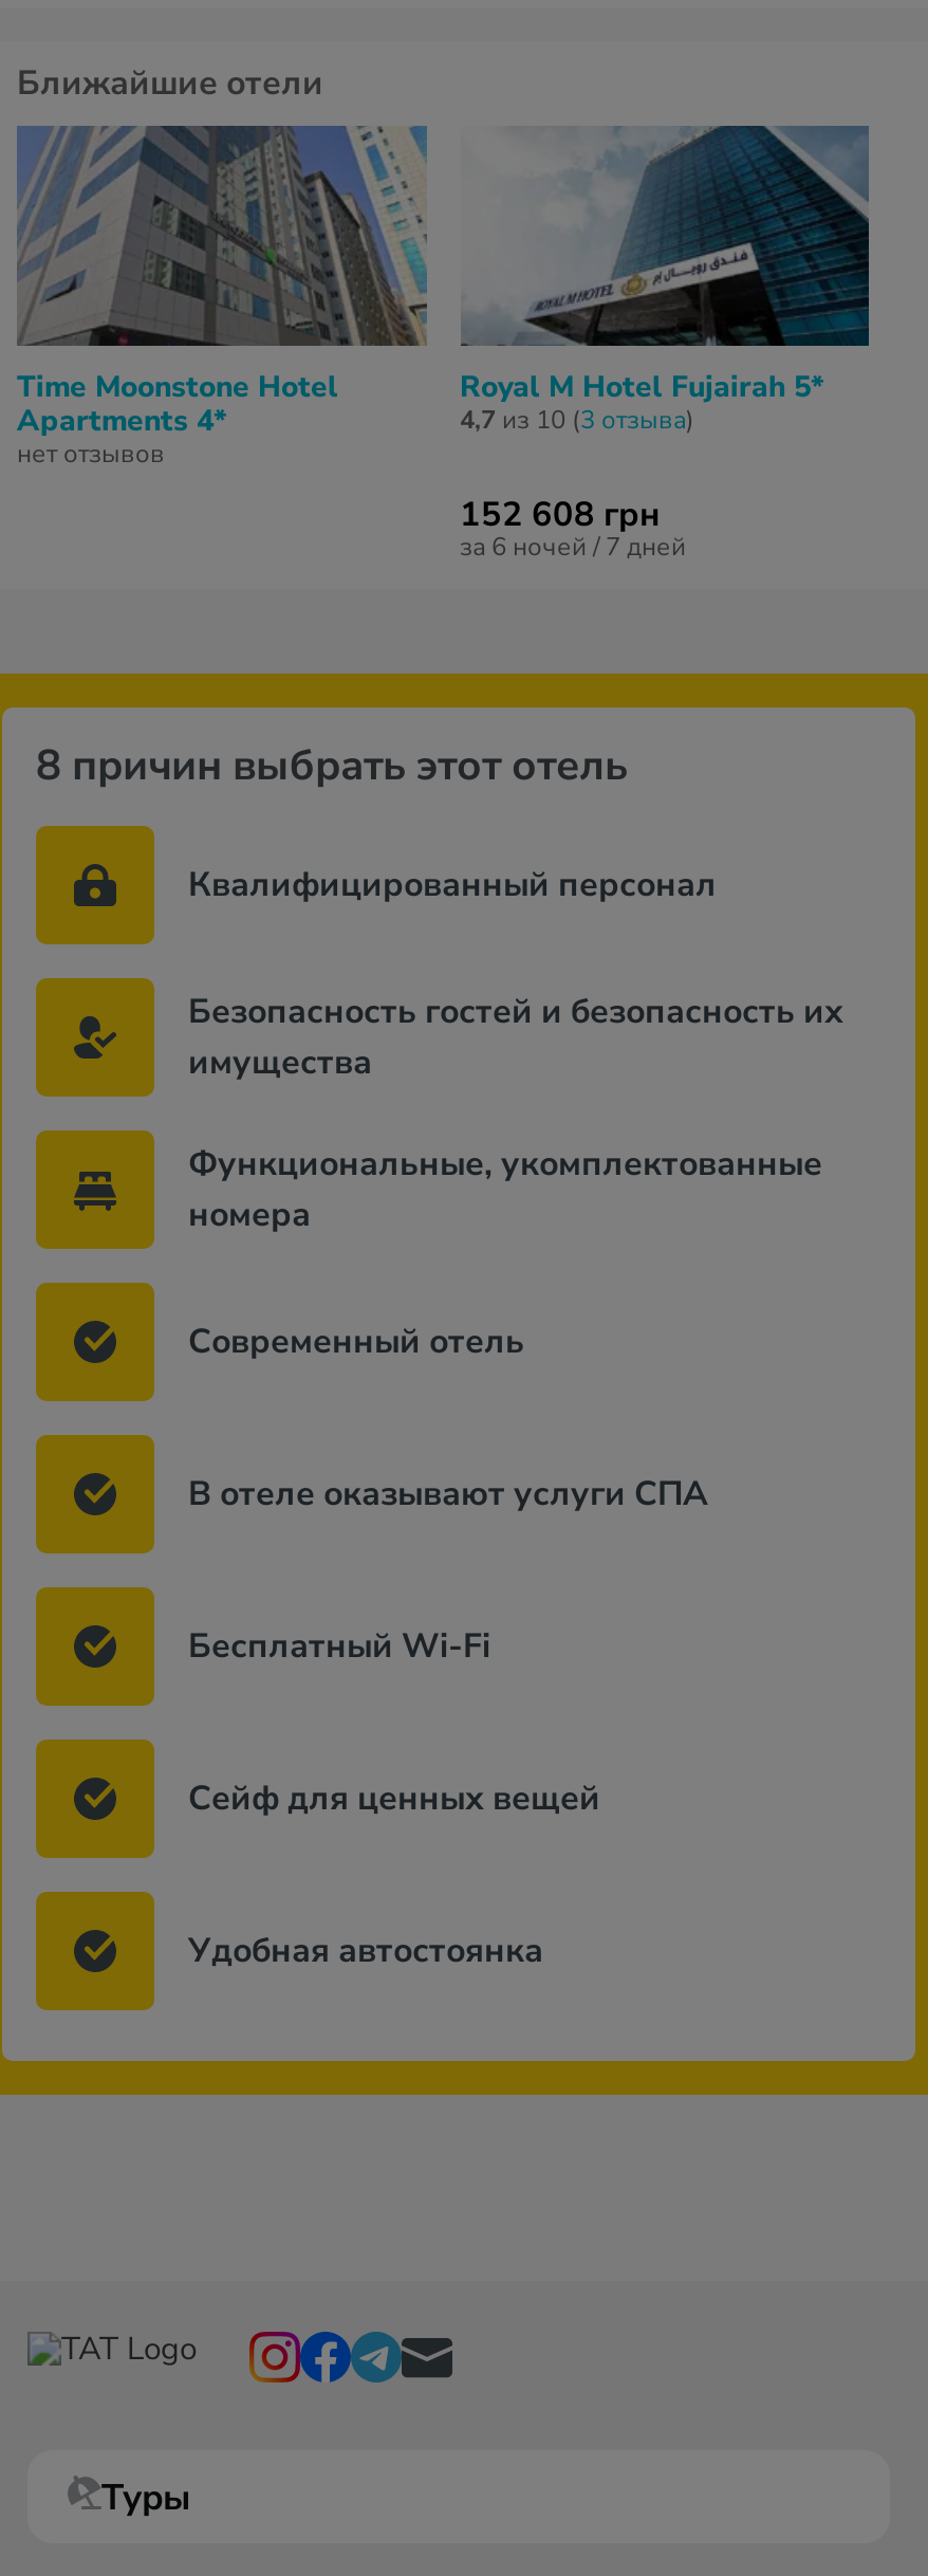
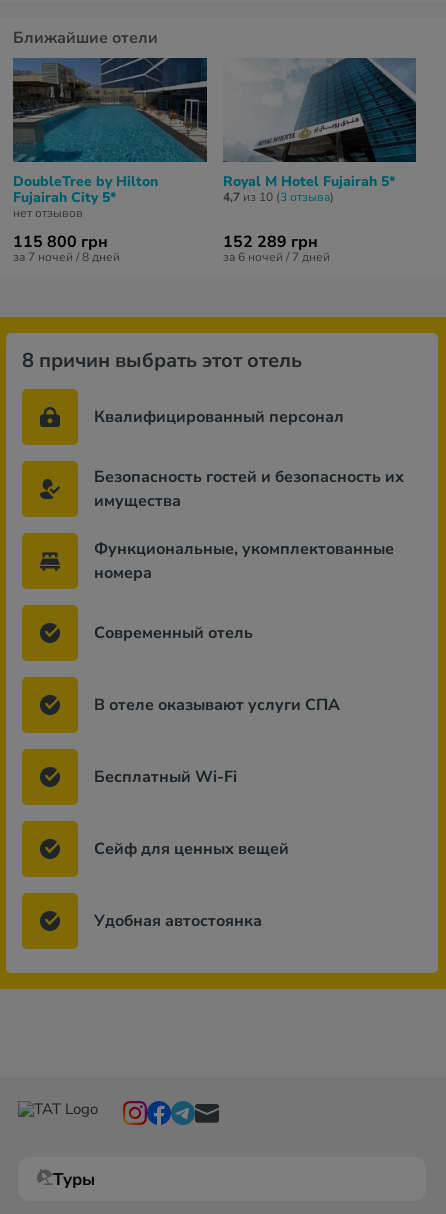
[17,124,427,441] [image] | Time Moonstone Hotel | Apartments 4* -> [12,57,208,207] [image] | DoubleTree by Hilton | Fujairah City 5*
none -> [13,231,120,265] 115 800 грн | за 7 ночей / 8 дней
[460,492,661,538] 152 608 грн -> [222,231,317,253] 152 289 грн

